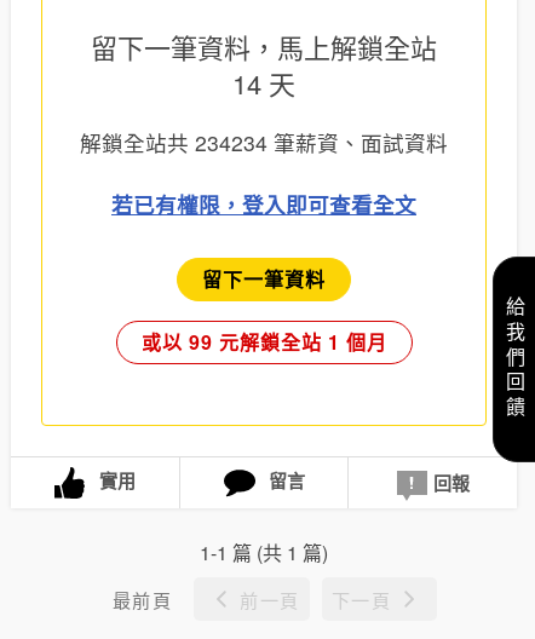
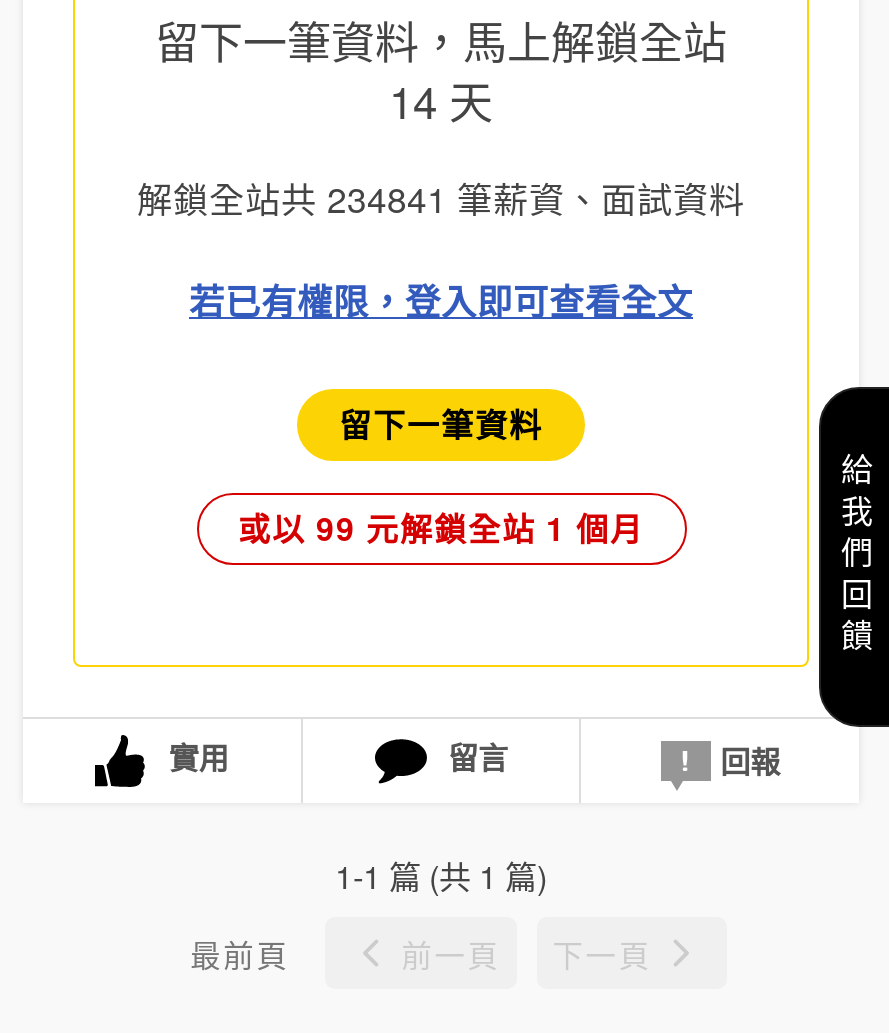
[80,128,448,158] 解鎖全站共234234筆薪資、面試資料 -> [137,174,745,224] 解鎖全站共234841筆薪資、面試資料

